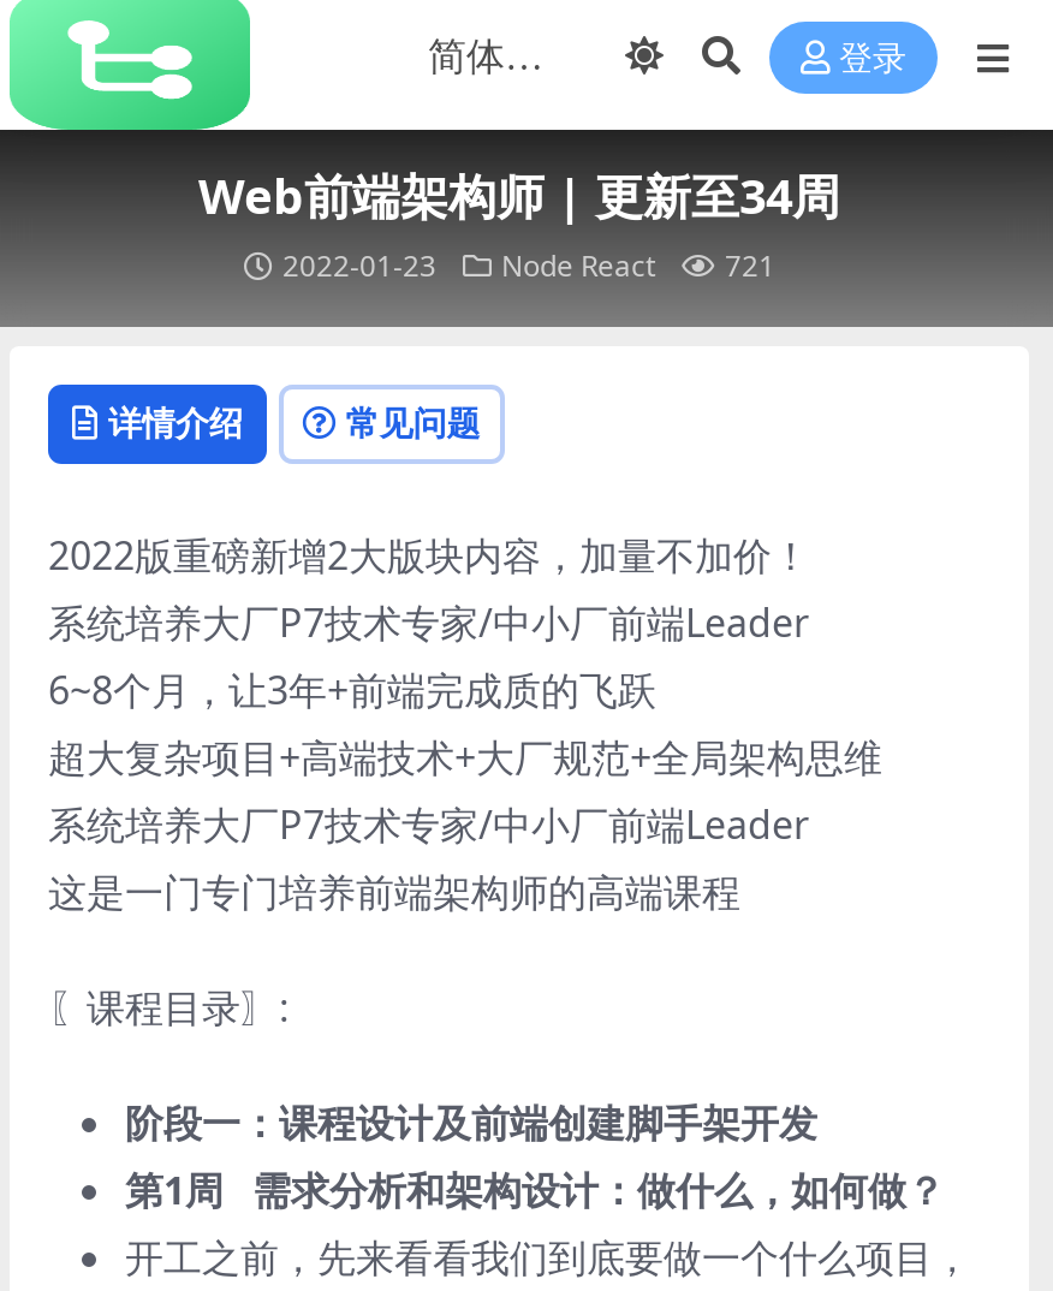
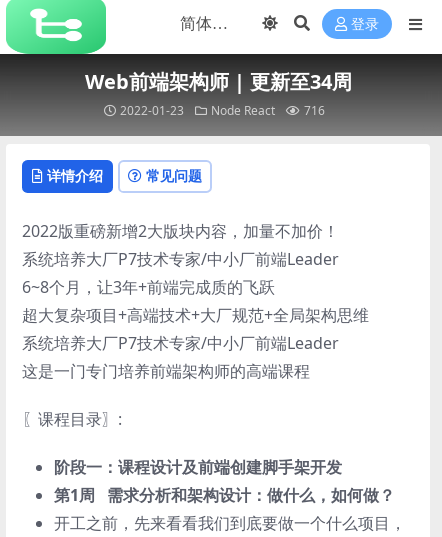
[282,245,775,286] 2022-01-23 Node React 721 -> [119,102,324,119] 2022-01-23 Node React 716

